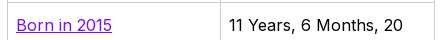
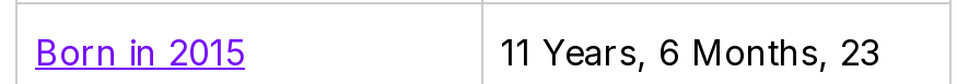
[229,15,403,35] 11 Years, 6 Months, 20 -> [501,31,879,75] 11 Years, 6 Months, 23

